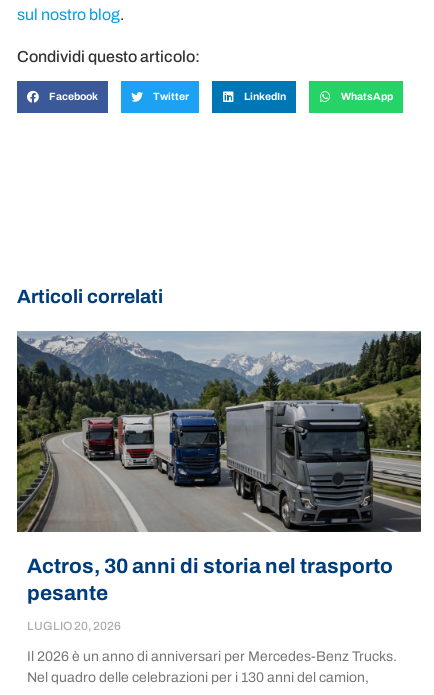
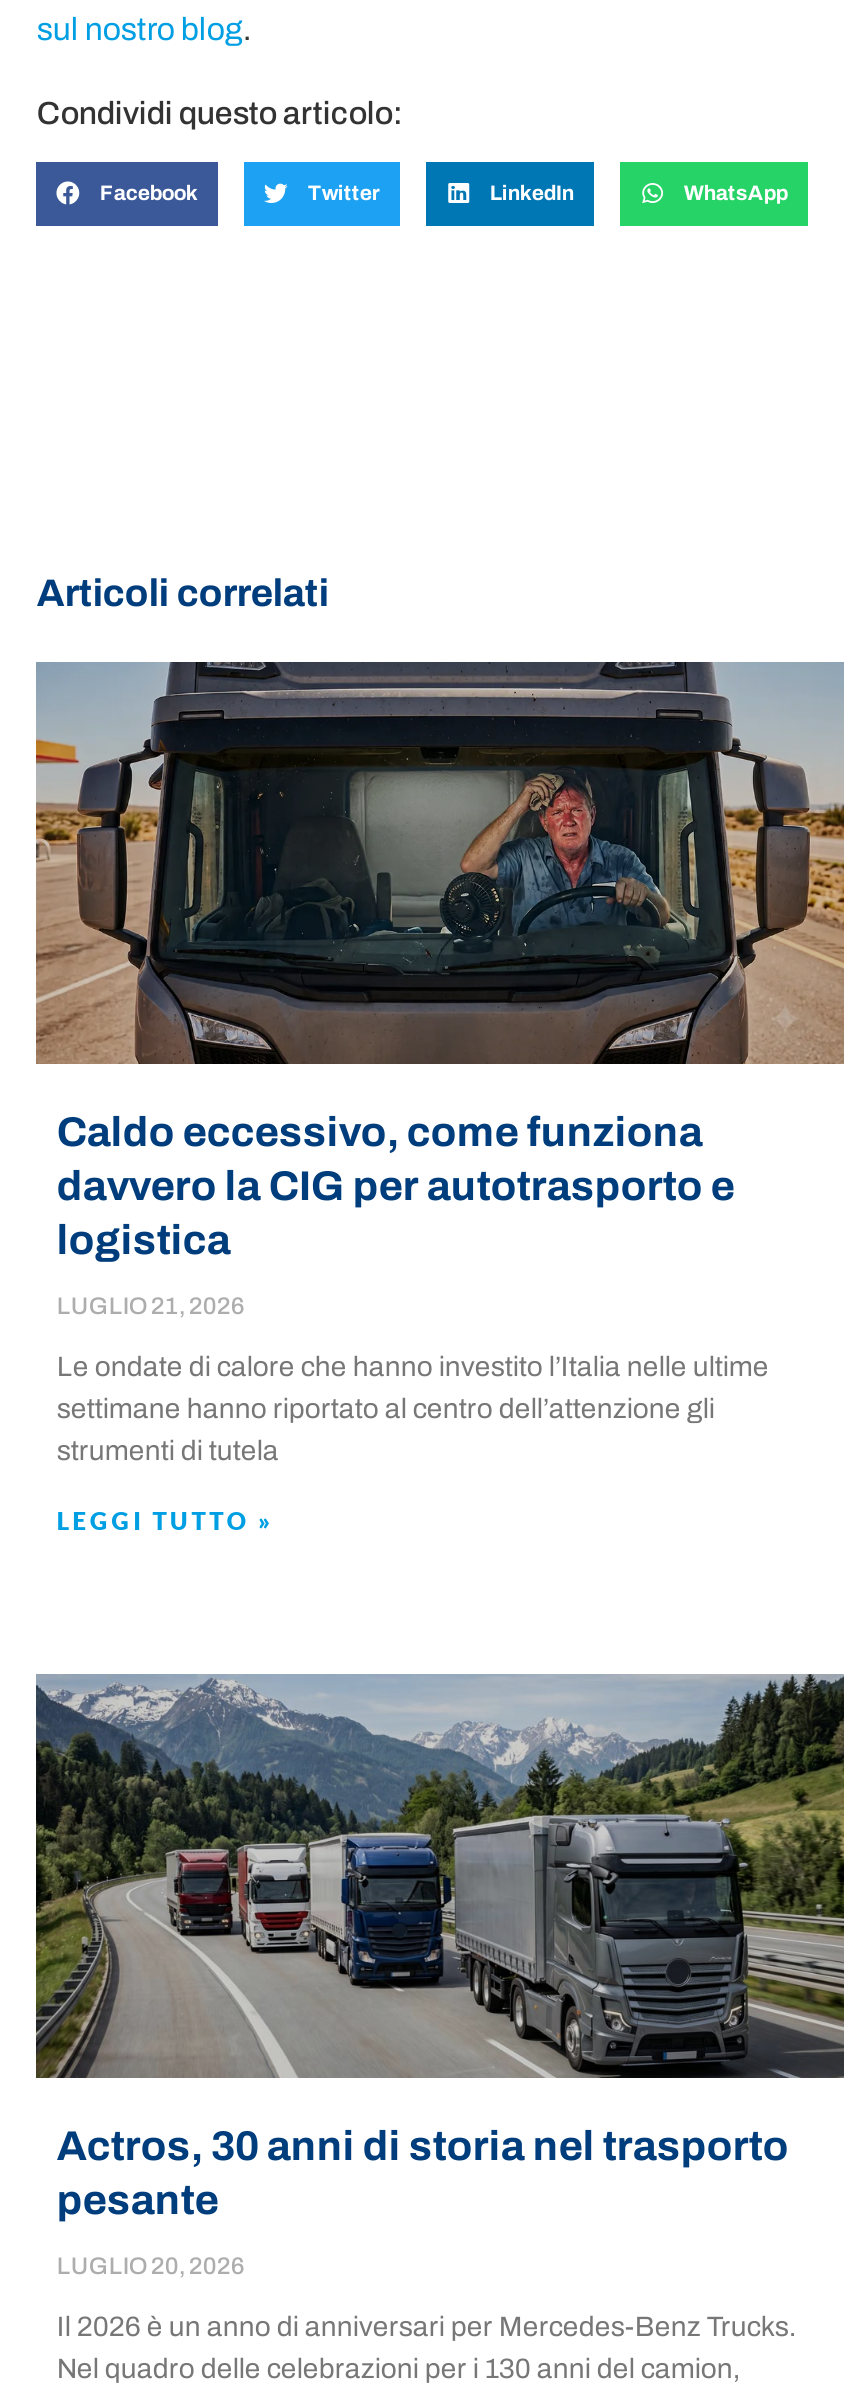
none -> [34,662,846,1536] [image] | Caldo eccessivo, come funziona | davvero la CIG per autotrasporto e | logistica | LUGLIO 21, 2026 | Le ondate di calore che hanno investito l’Italia nelle ultime | settimane hanno riportato al centro dell’attenzione gli | strumenti di tutela | LEGGI TUTTO »

